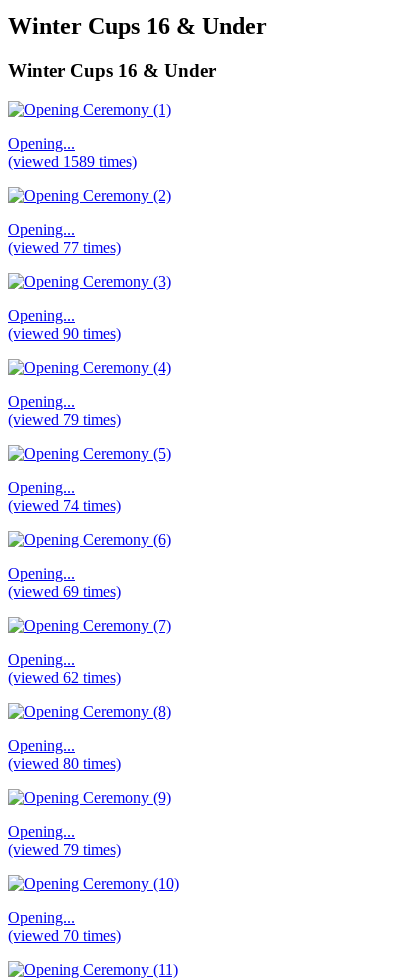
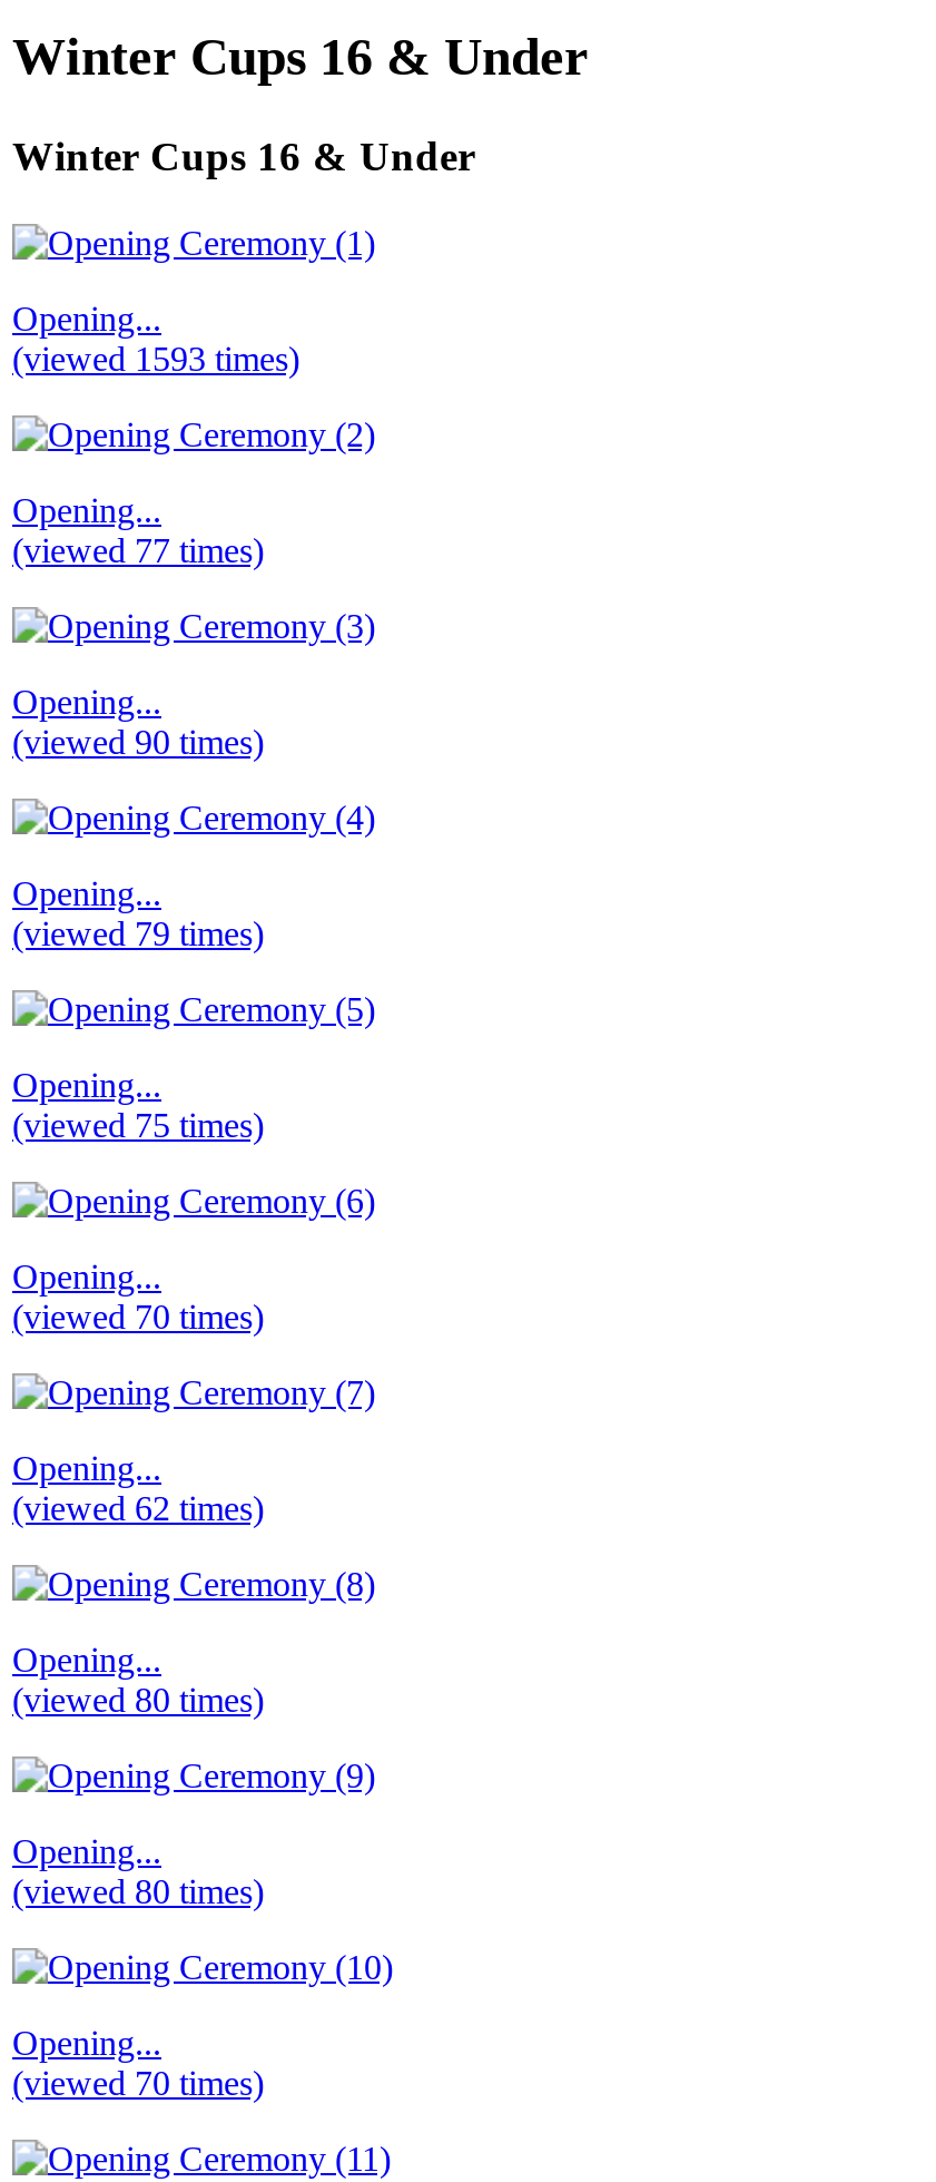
[8,153,137,170] (viewed 1589 times) -> [12,339,299,377] (viewed 1593 times)
[8,497,121,514] (viewed 74 times) -> [12,1105,264,1143] (viewed 75 times)
[8,583,121,600] (viewed 69 times) -> [12,1297,264,1335] (viewed 70 times)
[8,841,121,858] (viewed 79 times) -> [12,1872,264,1910] (viewed 80 times)

